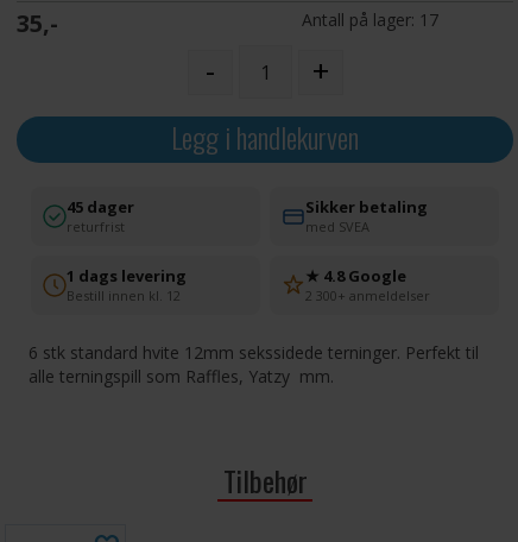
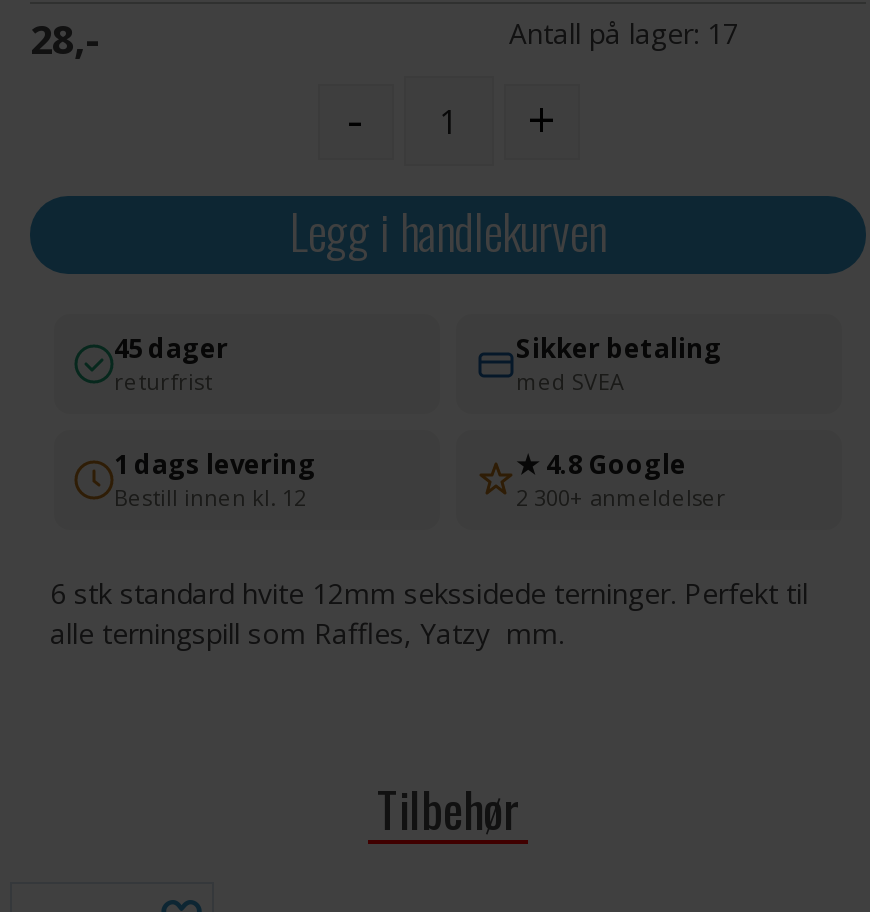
[17,7,58,39] 35,- -> [30,12,100,66] 28,-

